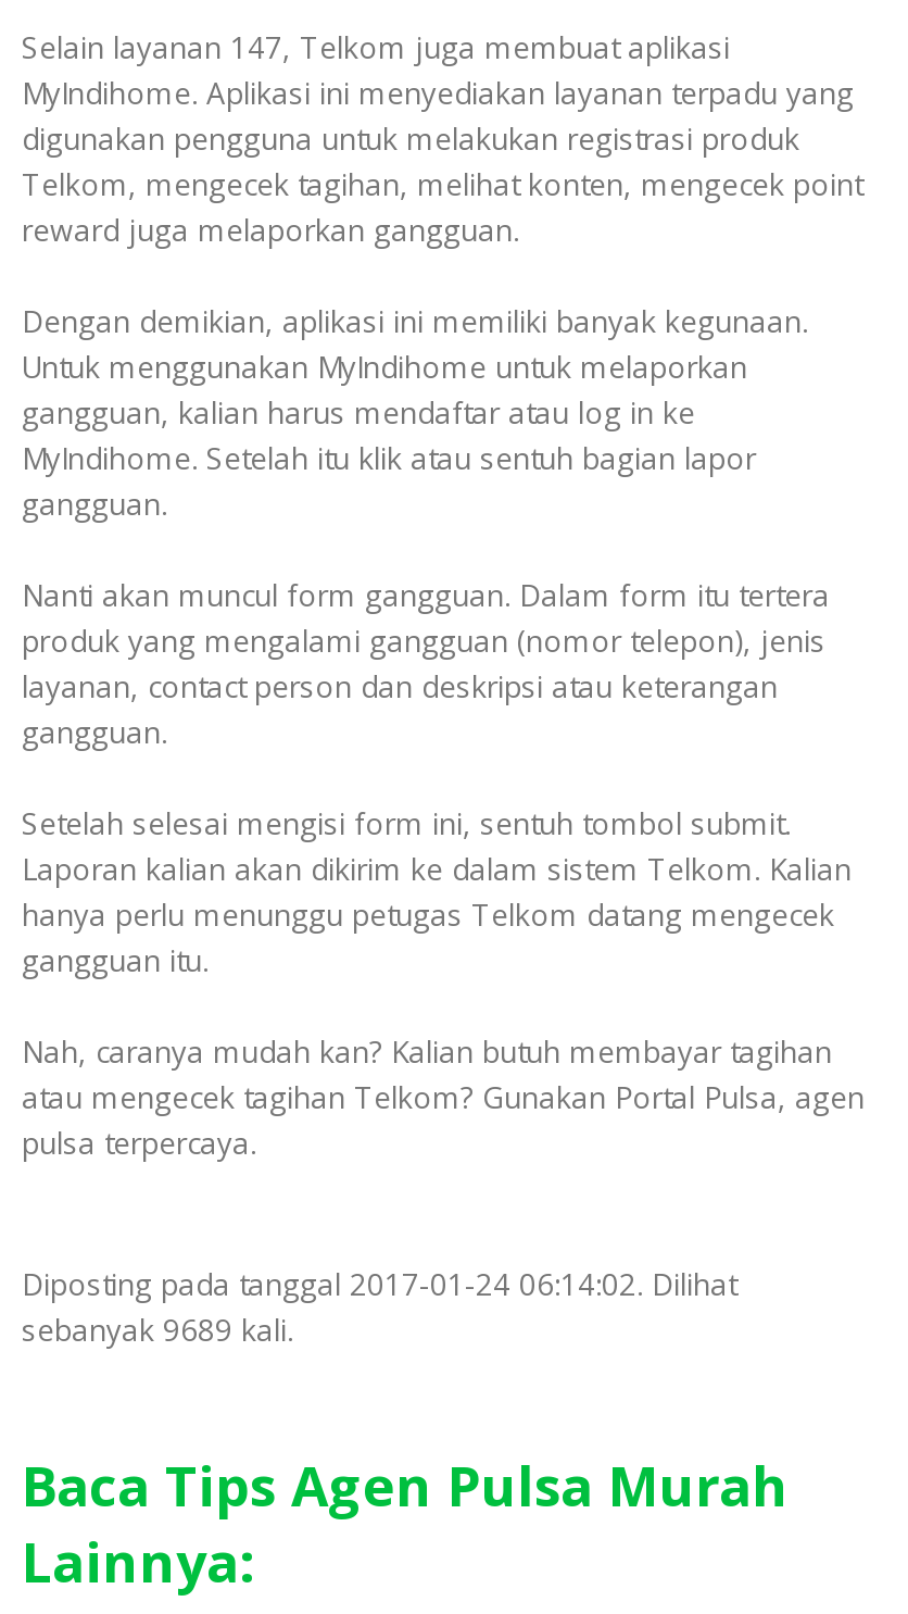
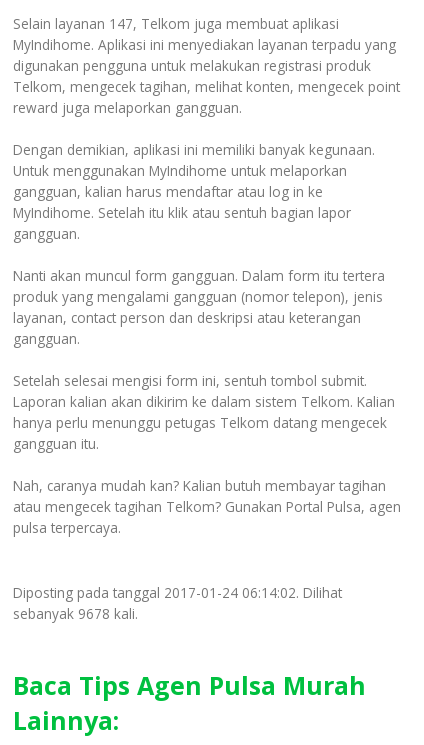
[22,1308,293,1349] sebanyak 9689 kali. -> [13,604,138,623] sebanyak 9678 kali.

